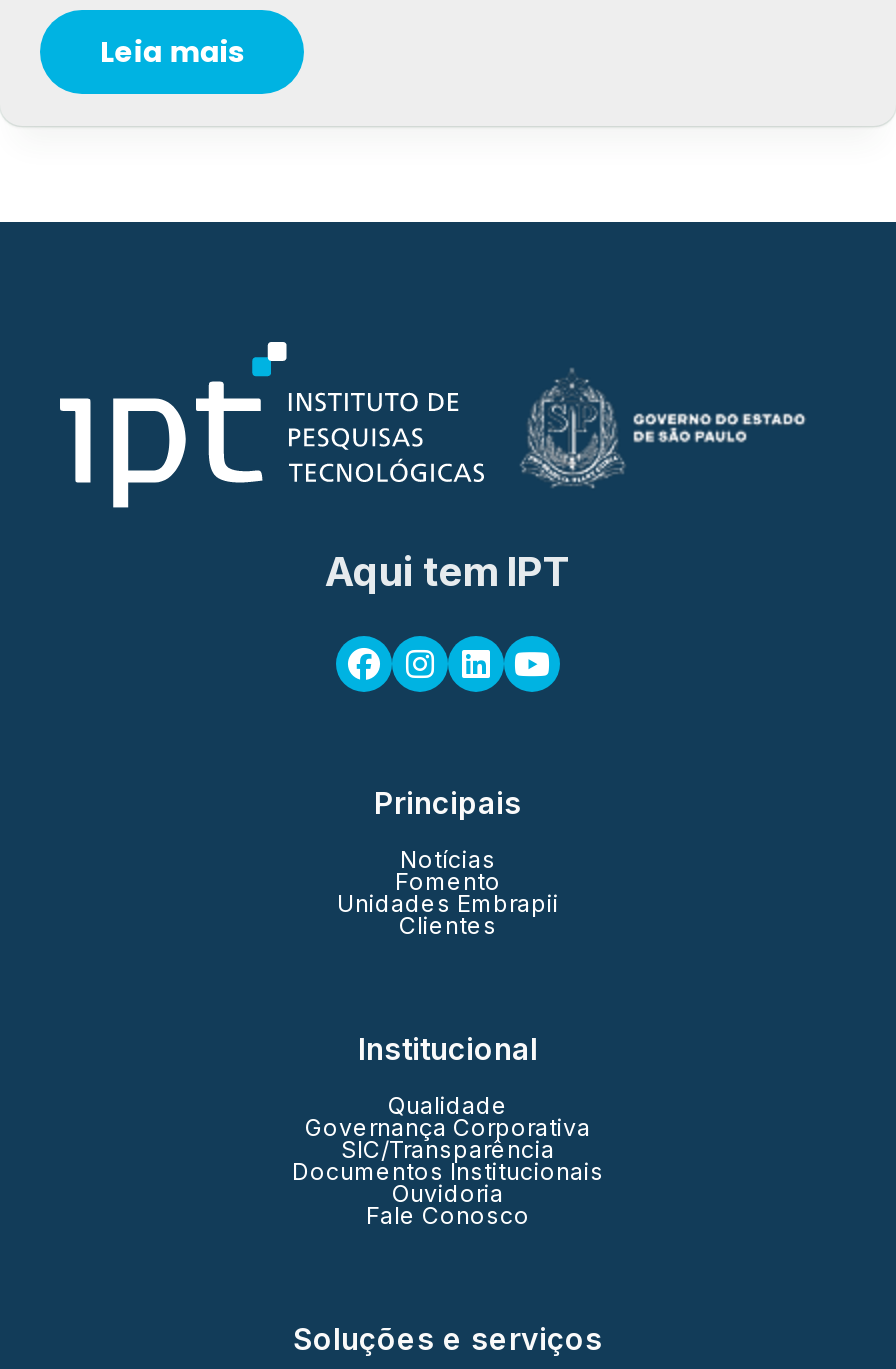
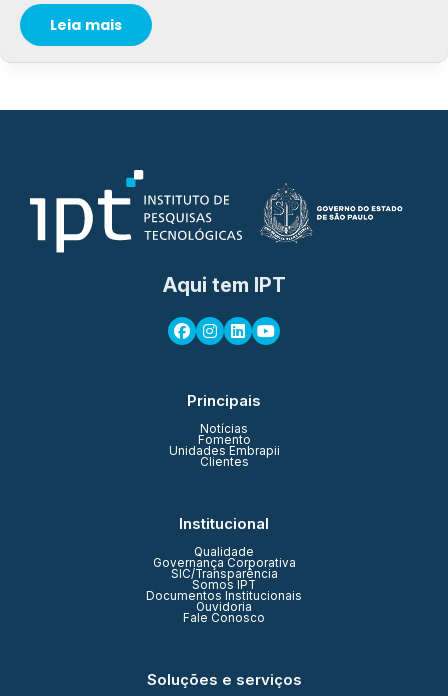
none -> [192,578,256,592] Somos IPT

